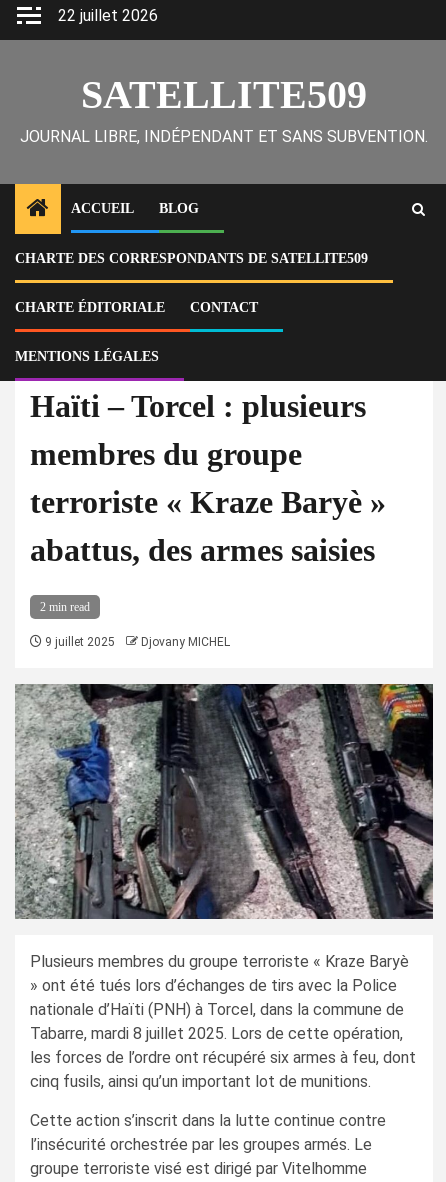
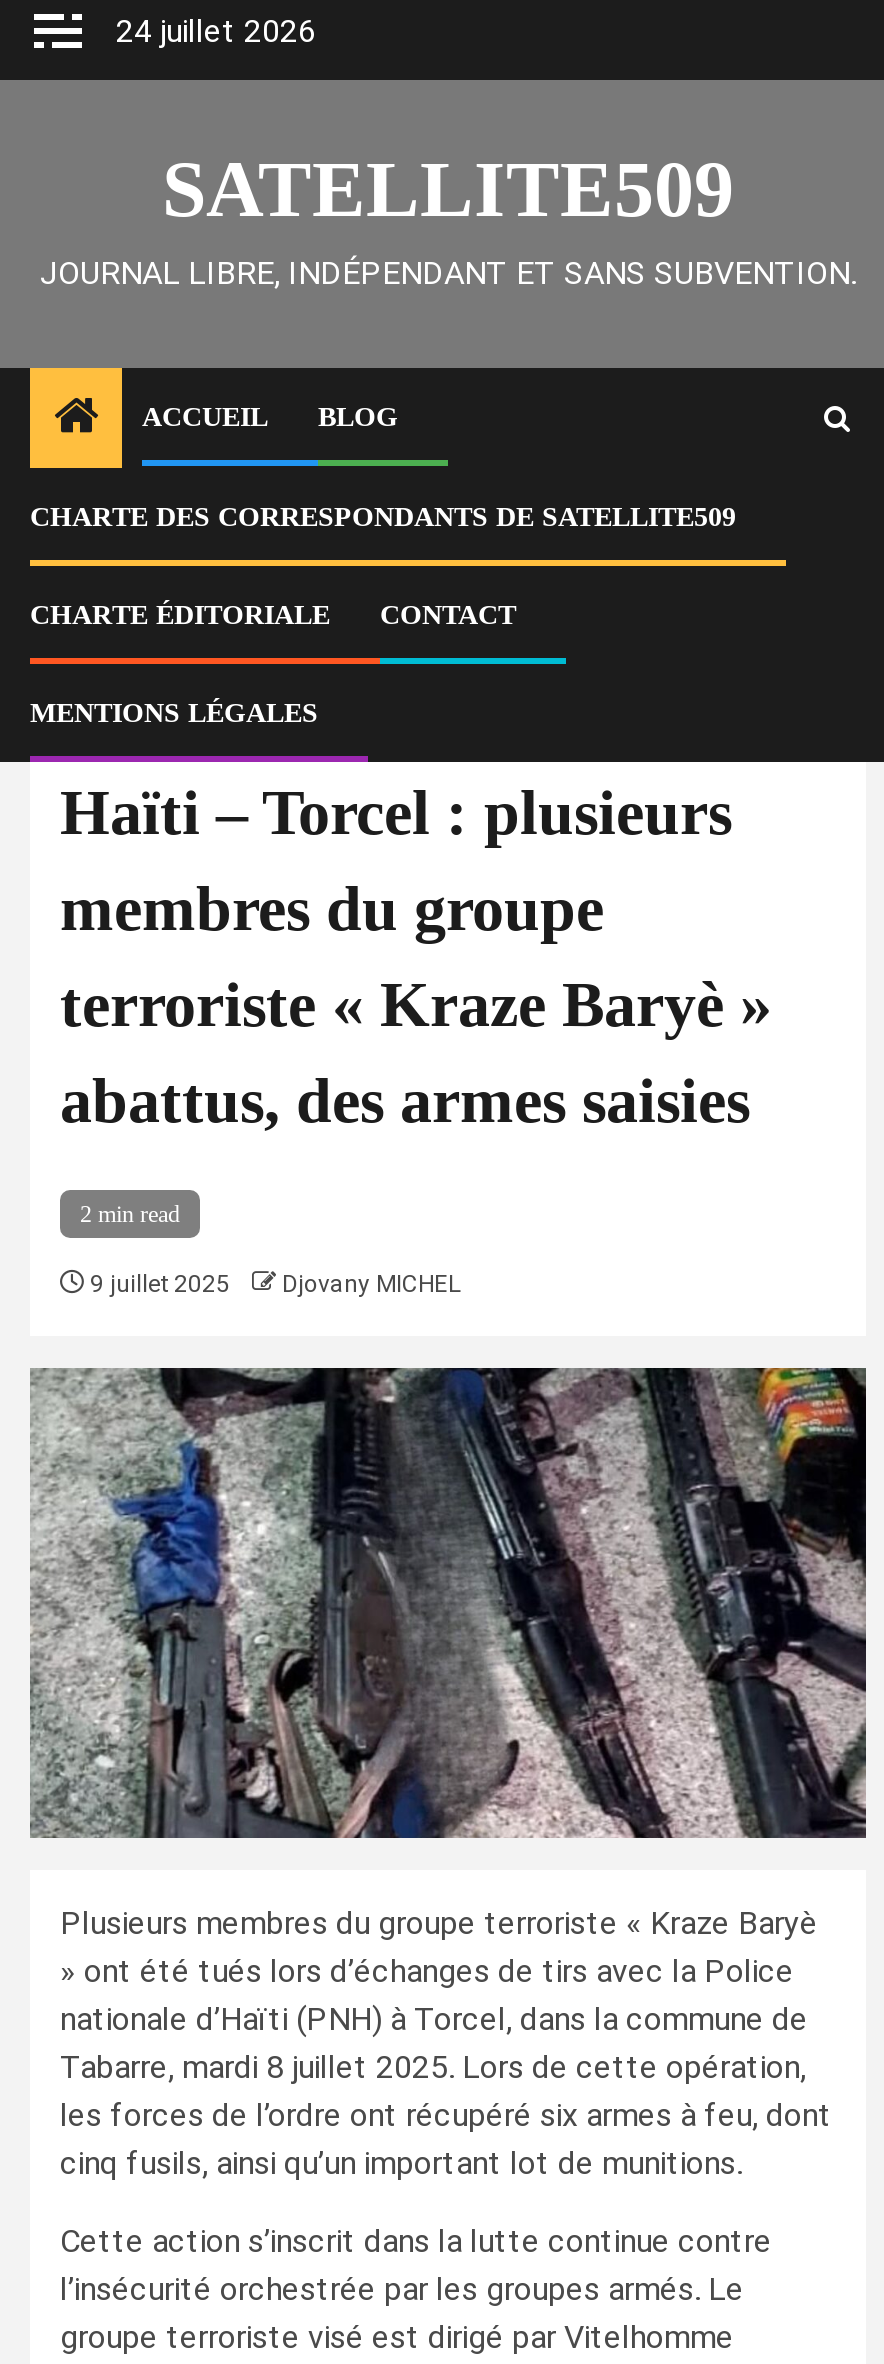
[58,6,158,25] 22 juillet 2026 -> [116,12,316,50] 24 juillet 2026

